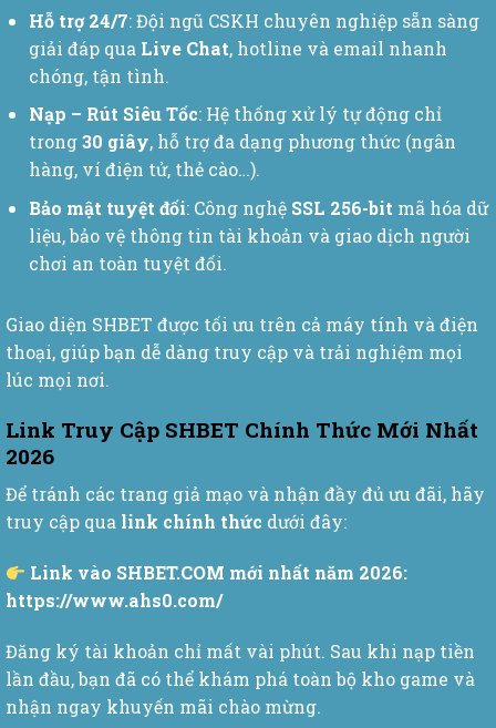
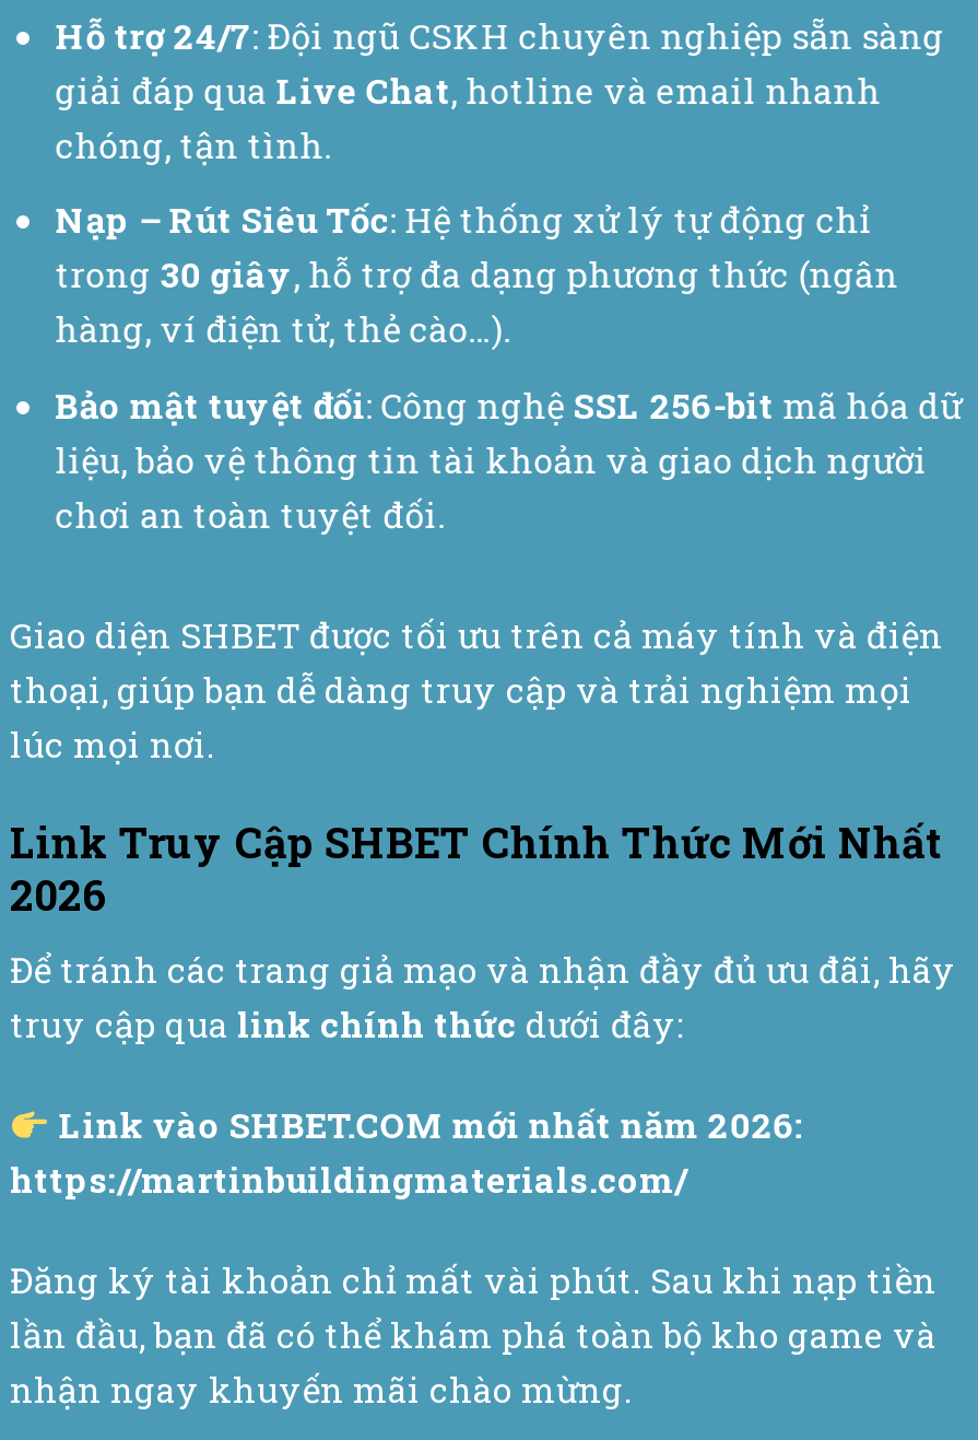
[6,589,223,612] https://www.ahs0.com/ -> [10,1156,687,1202] https://martinbuildingmaterials.com/

